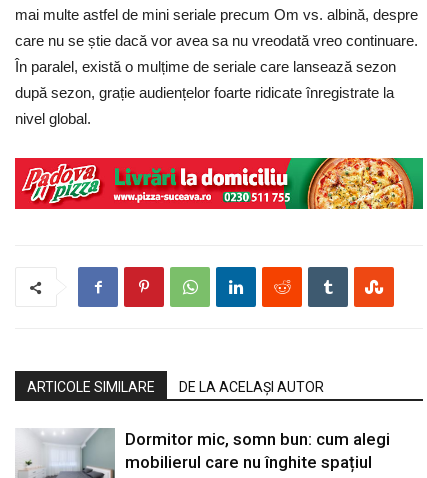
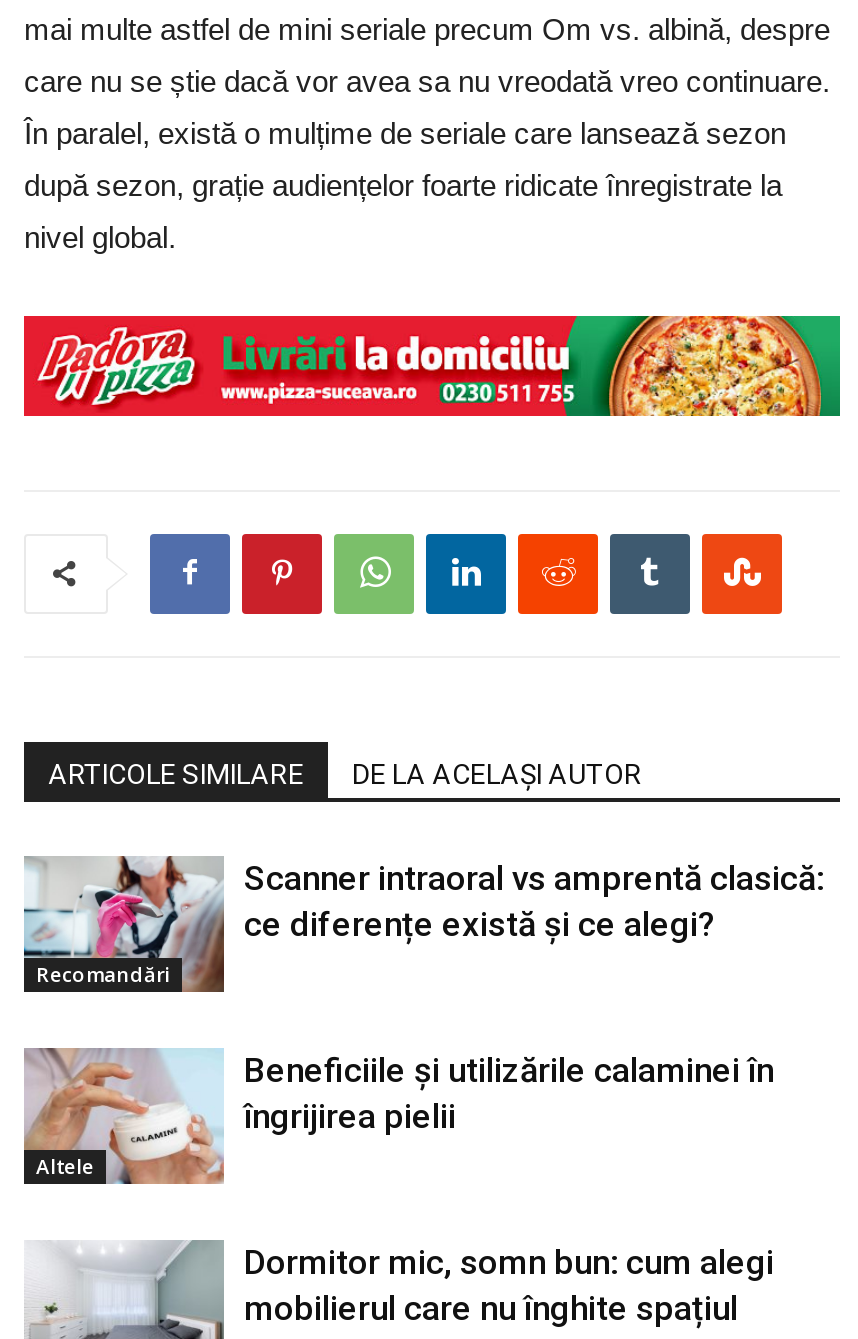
none -> [24,855,224,997] [image] | Recomandări
none -> [26,1045,226,1185] [image] | Altele
none -> [244,857,824,943] Scanner intraoral vs amprentă clasică: | ce diferențe există și ce alegi?
none -> [244,1049,774,1135] Beneficiile și utilizările calaminei în | îngrijirea pielii

